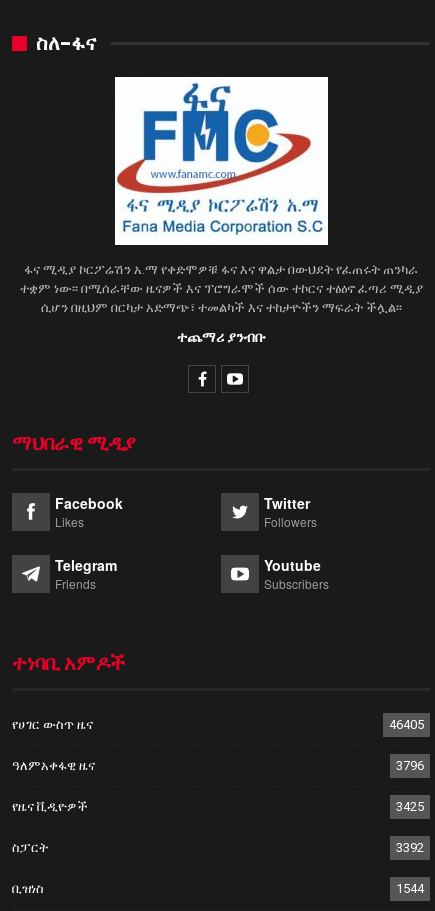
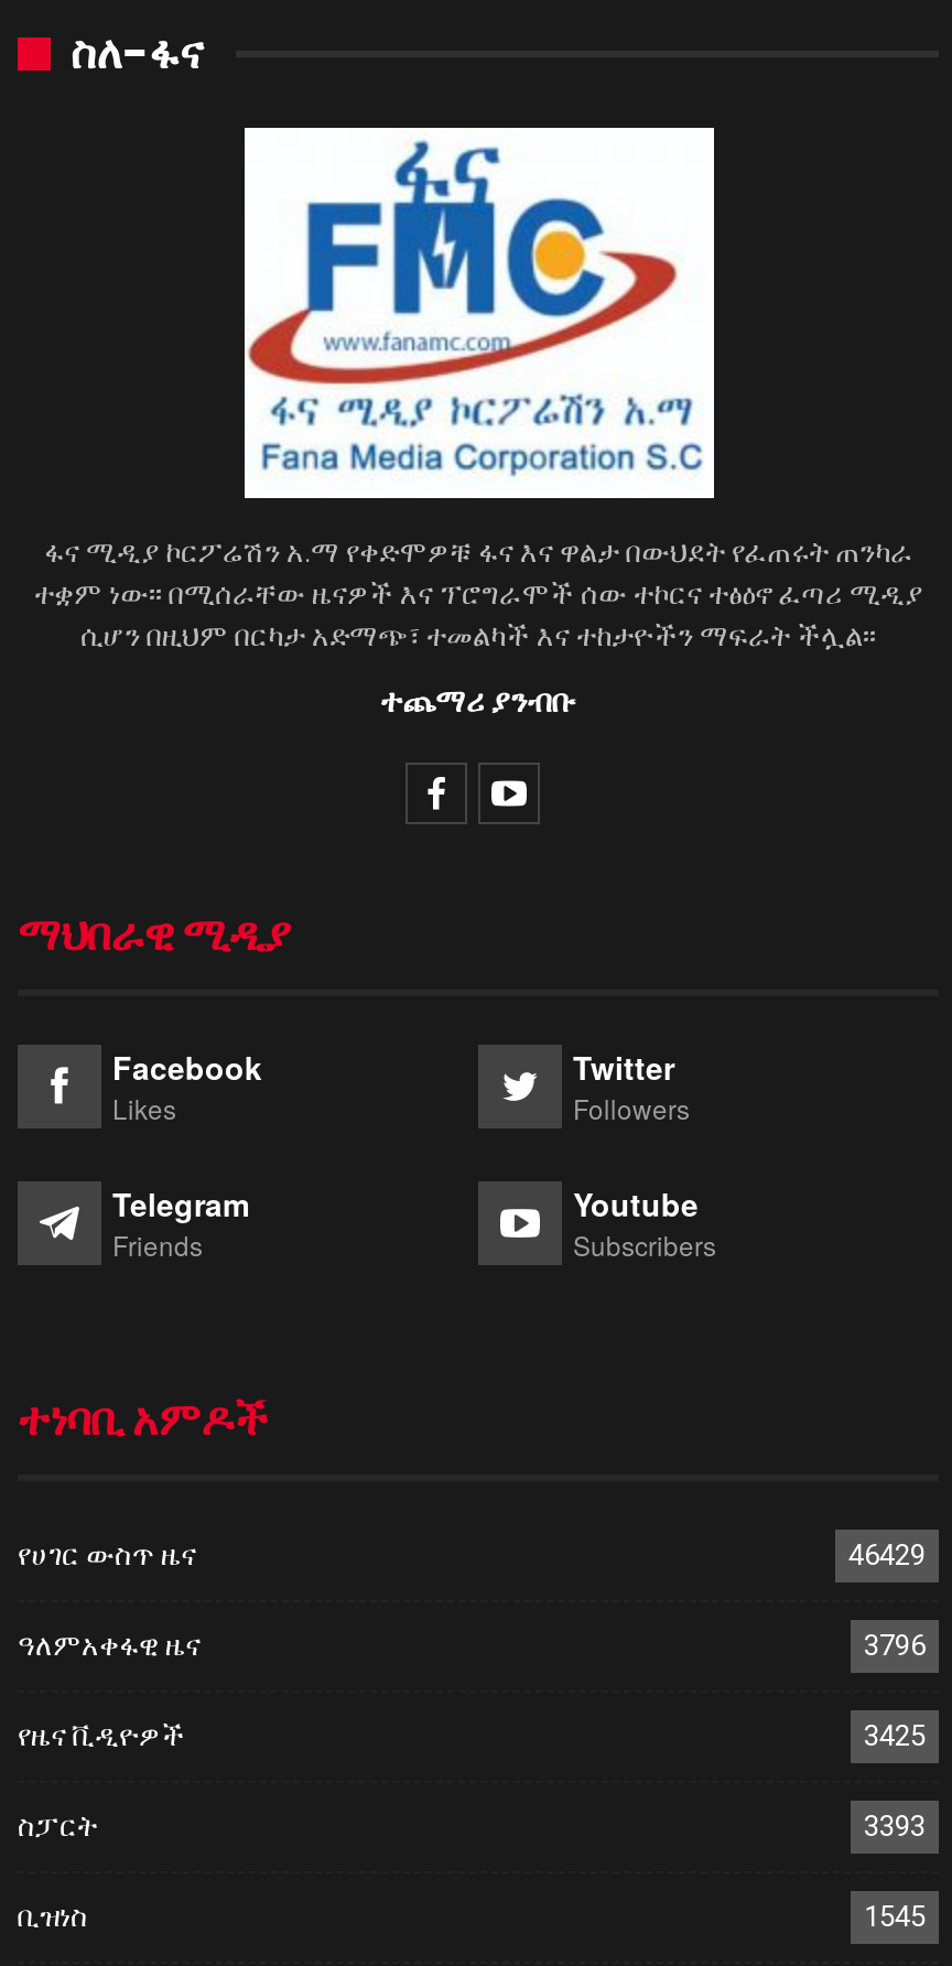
[389,717,424,732] 46405 -> [848,1538,926,1571] 46429
[396,840,424,855] 3392 -> [864,1809,926,1842] 3393
[396,881,424,896] 1544 -> [864,1899,926,1932] 1545

